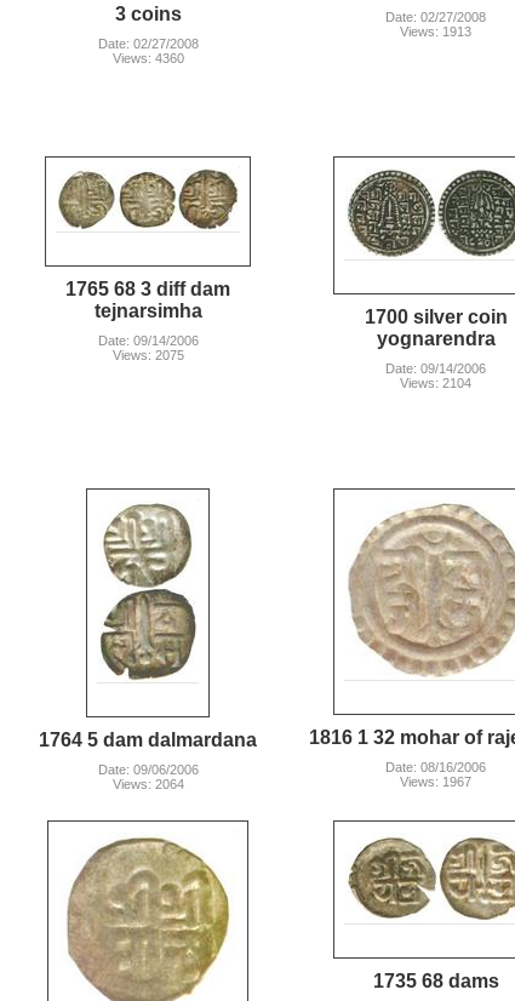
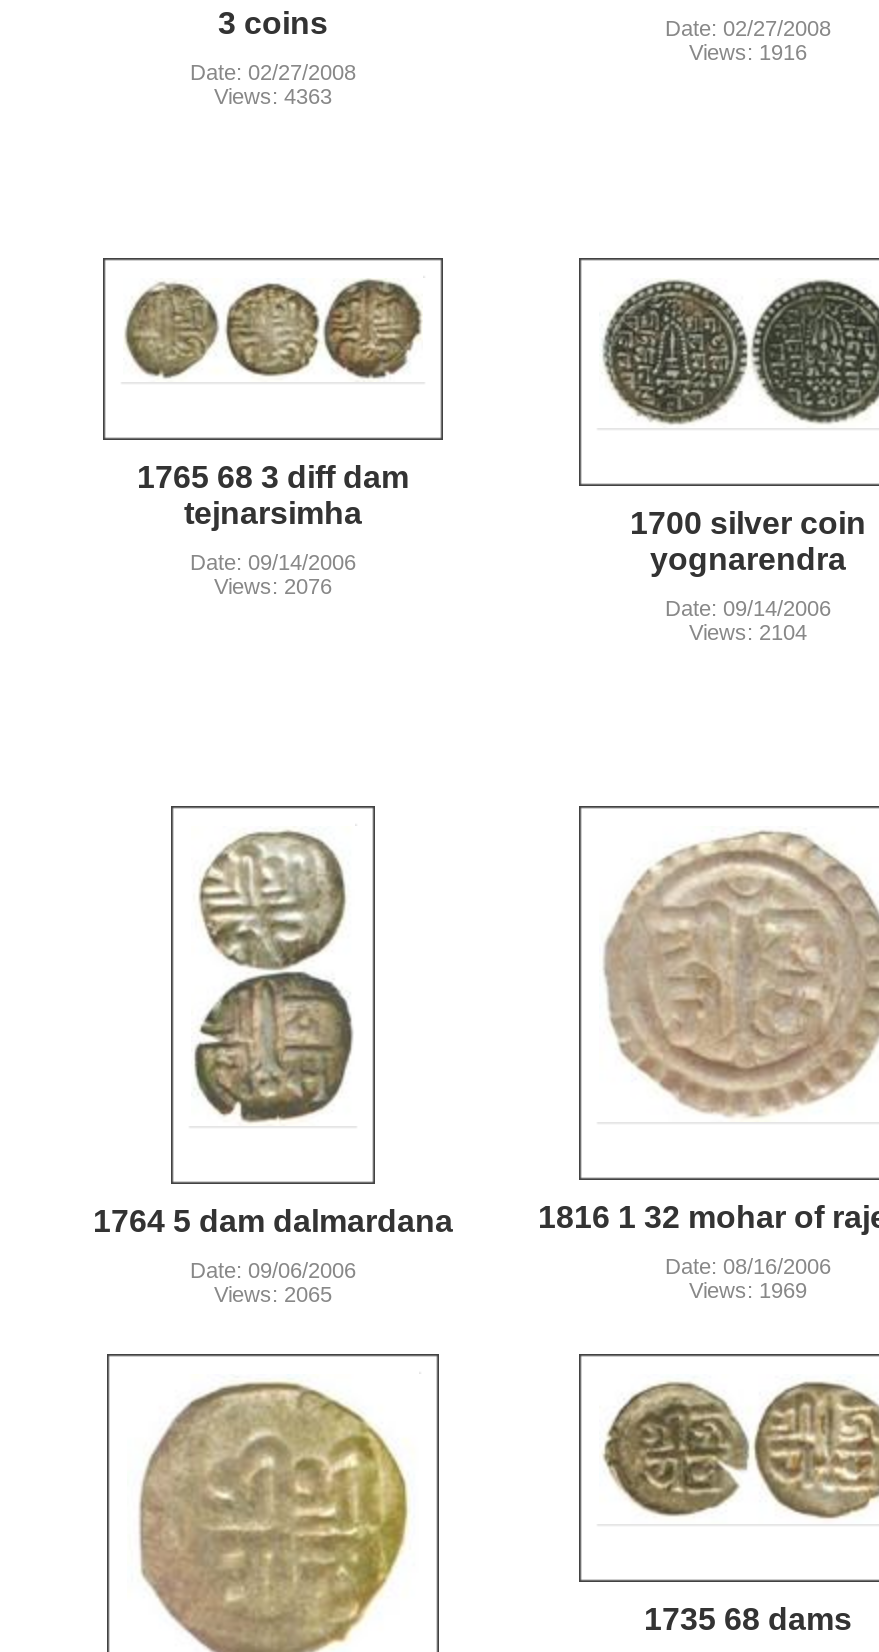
[400,25,471,39] Views: 1913 -> [689,41,807,65] Views: 1916
[112,51,184,66] Views: 4360 -> [214,85,332,109] Views: 4363
[112,348,184,363] Views: 2075 -> [214,575,332,599] Views: 2076
[112,777,184,792] Views: 2064 -> [214,1283,332,1307] Views: 2065
[400,775,471,789] Views: 1967 -> [689,1279,807,1303] Views: 1969

